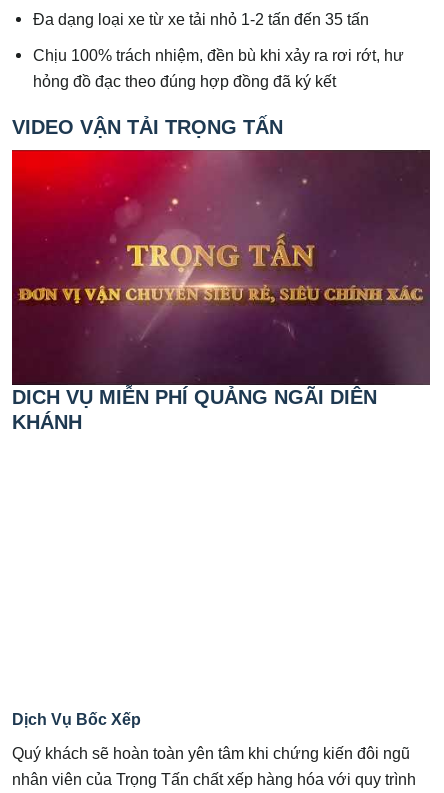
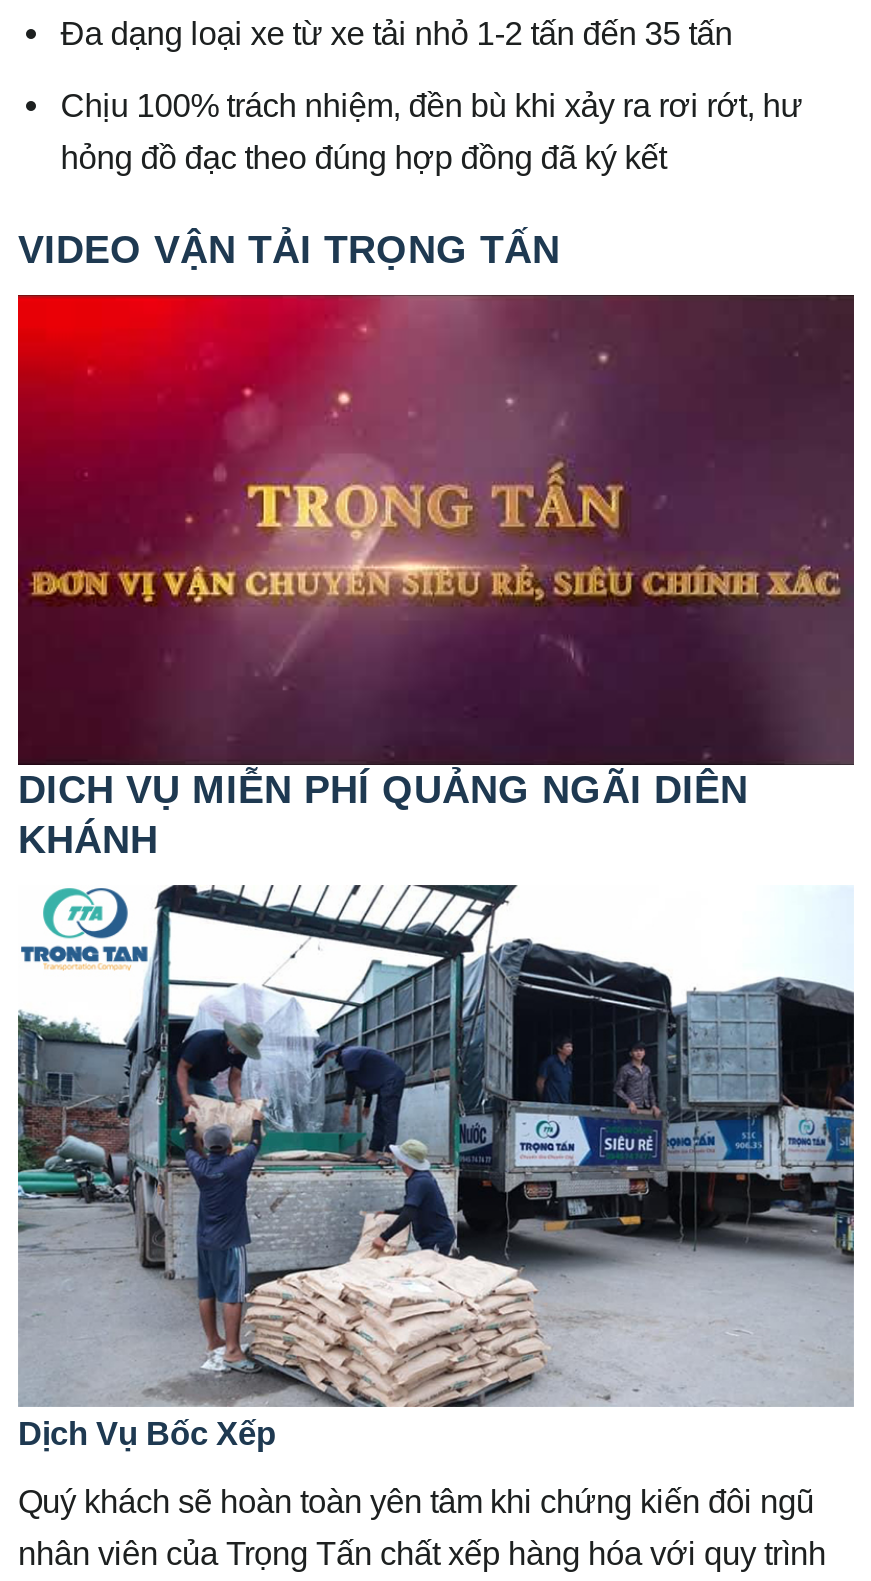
none -> [16,883,856,1409] [image]

